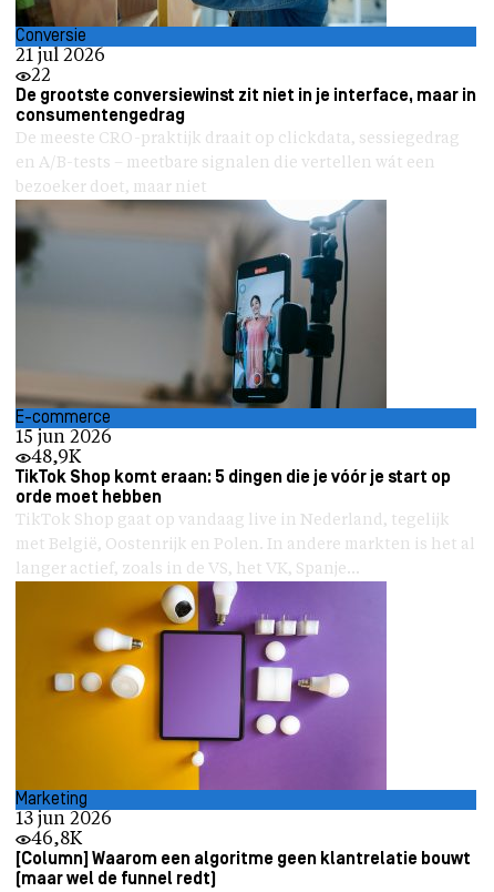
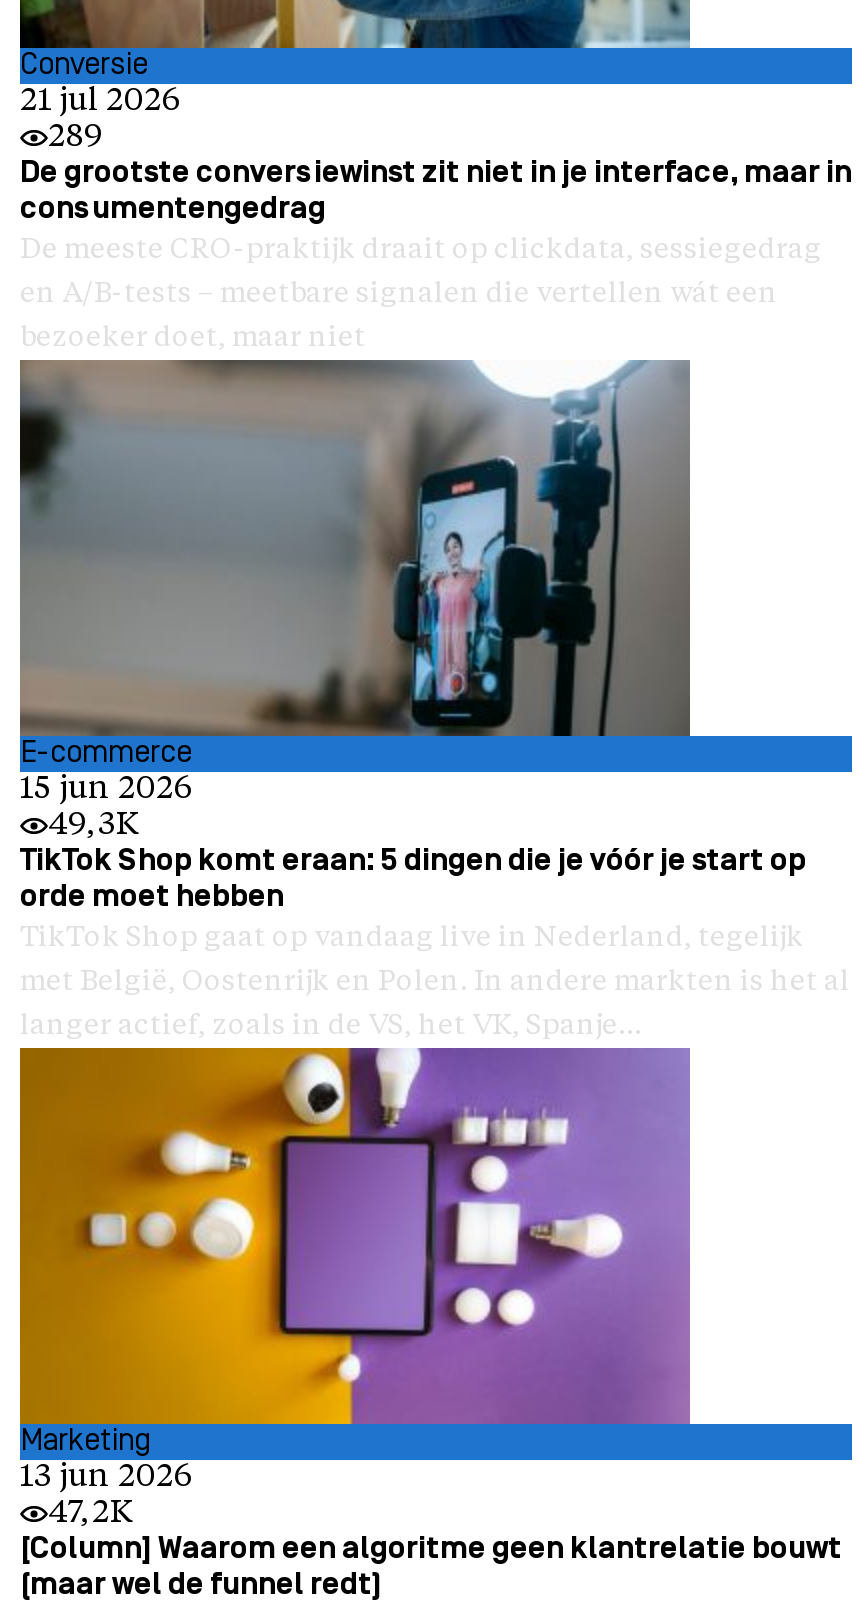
[31,67,51,85] 22 -> [48,122,104,154] 289
[31,449,81,467] 48,9K -> [48,810,138,842] 49,3K
[31,831,82,849] 46,8K -> [48,1498,132,1530] 47,2K

